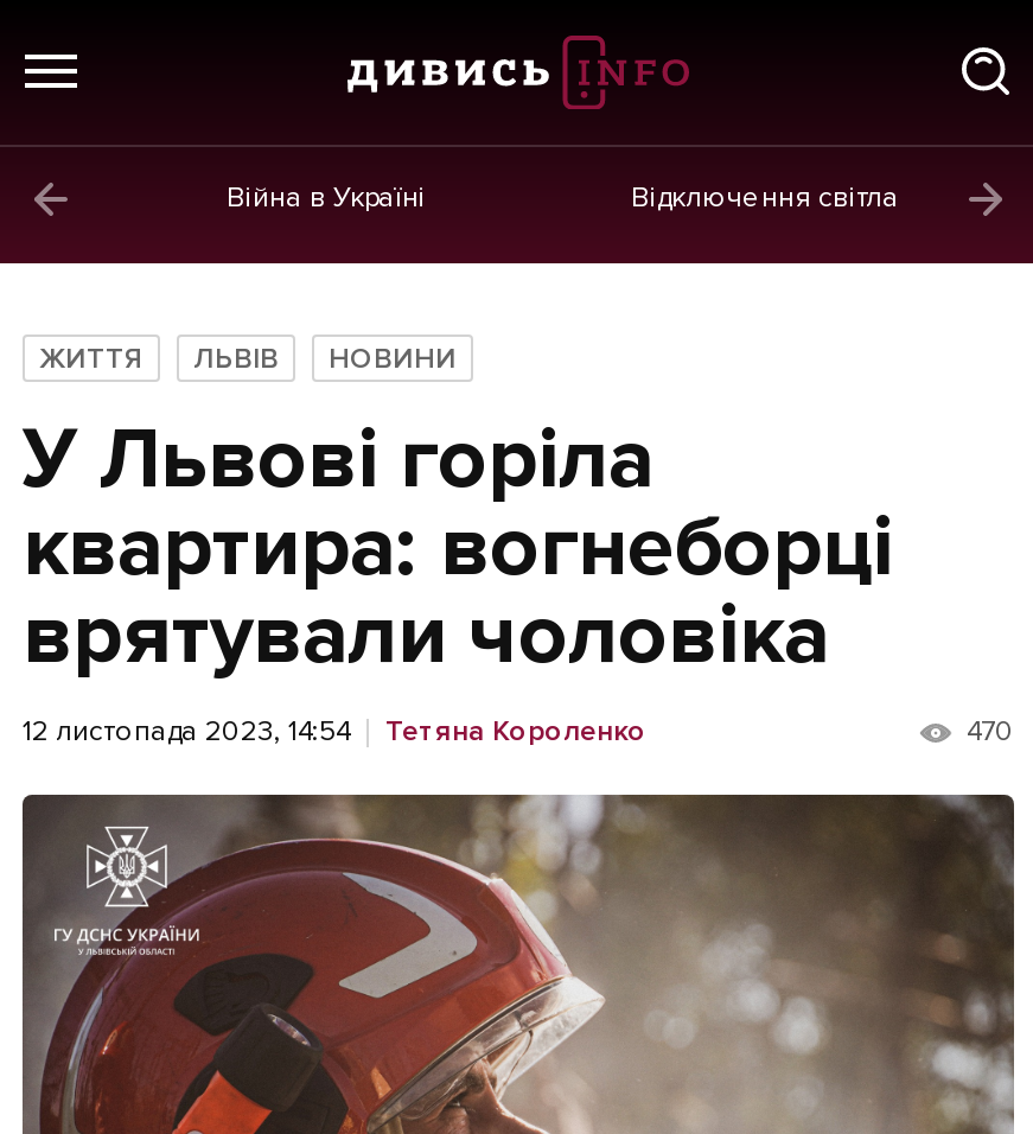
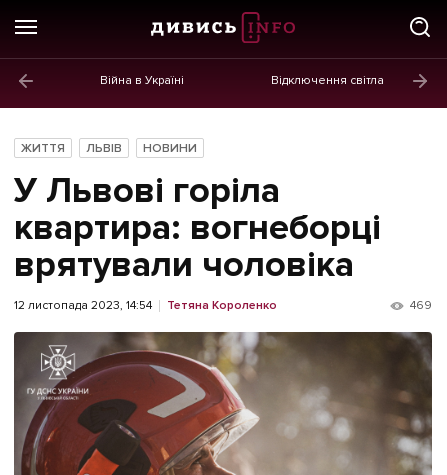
[967,715,1014,750] 470 -> [410,298,432,313] 469

